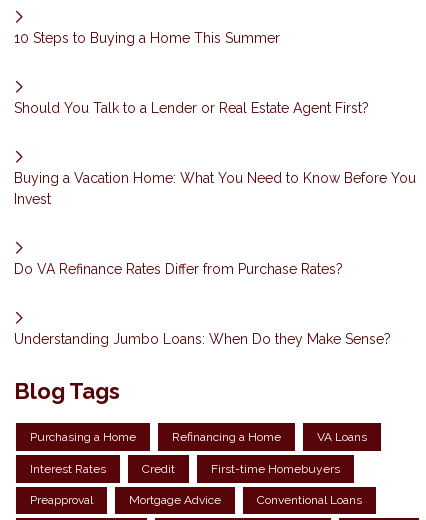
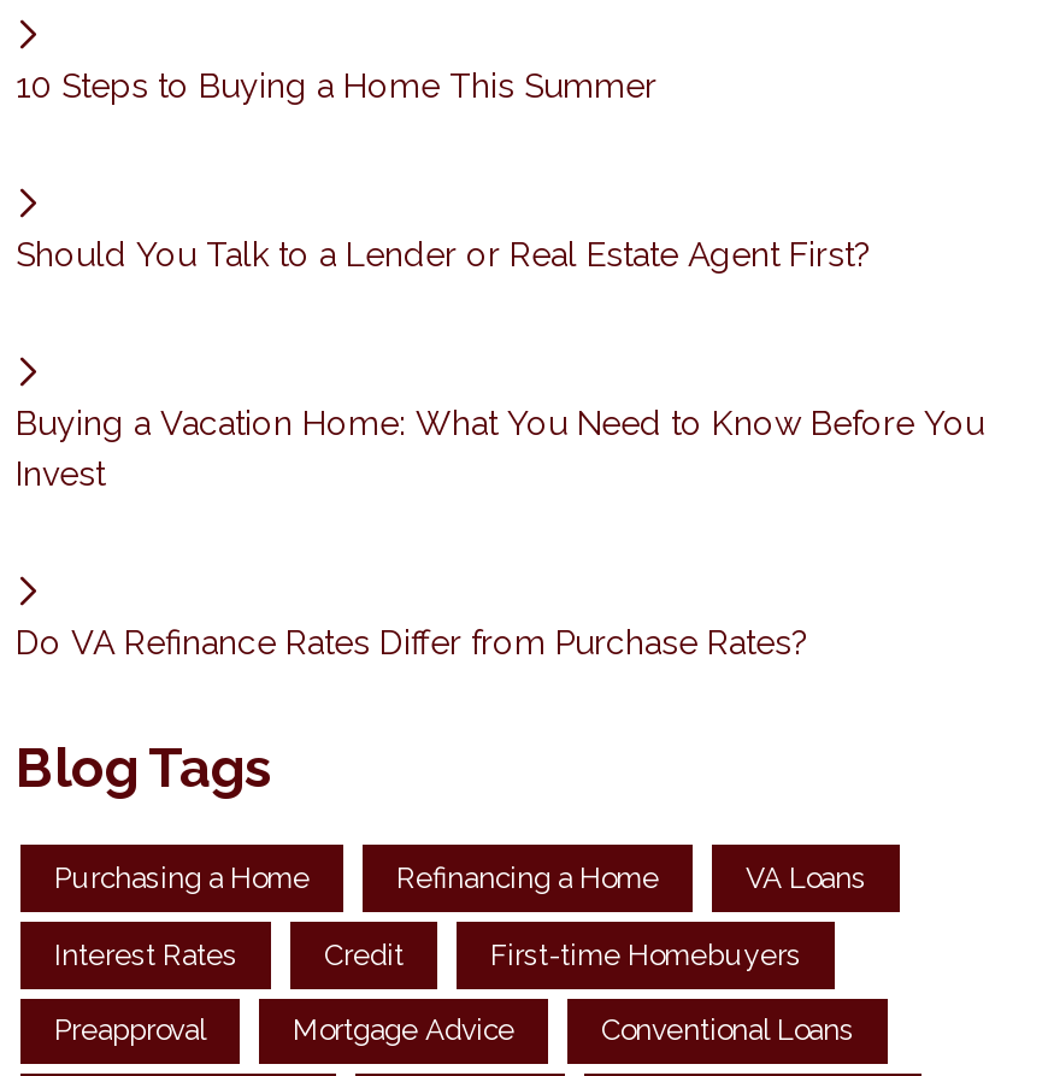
[14,331,391,347] Understanding Jumbo Loans: When Do they Make Sense? -> none

